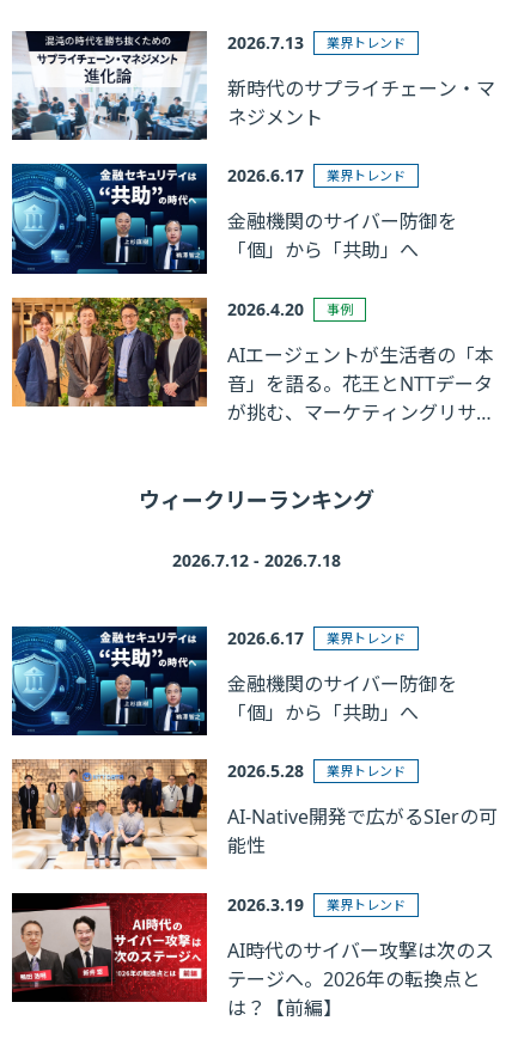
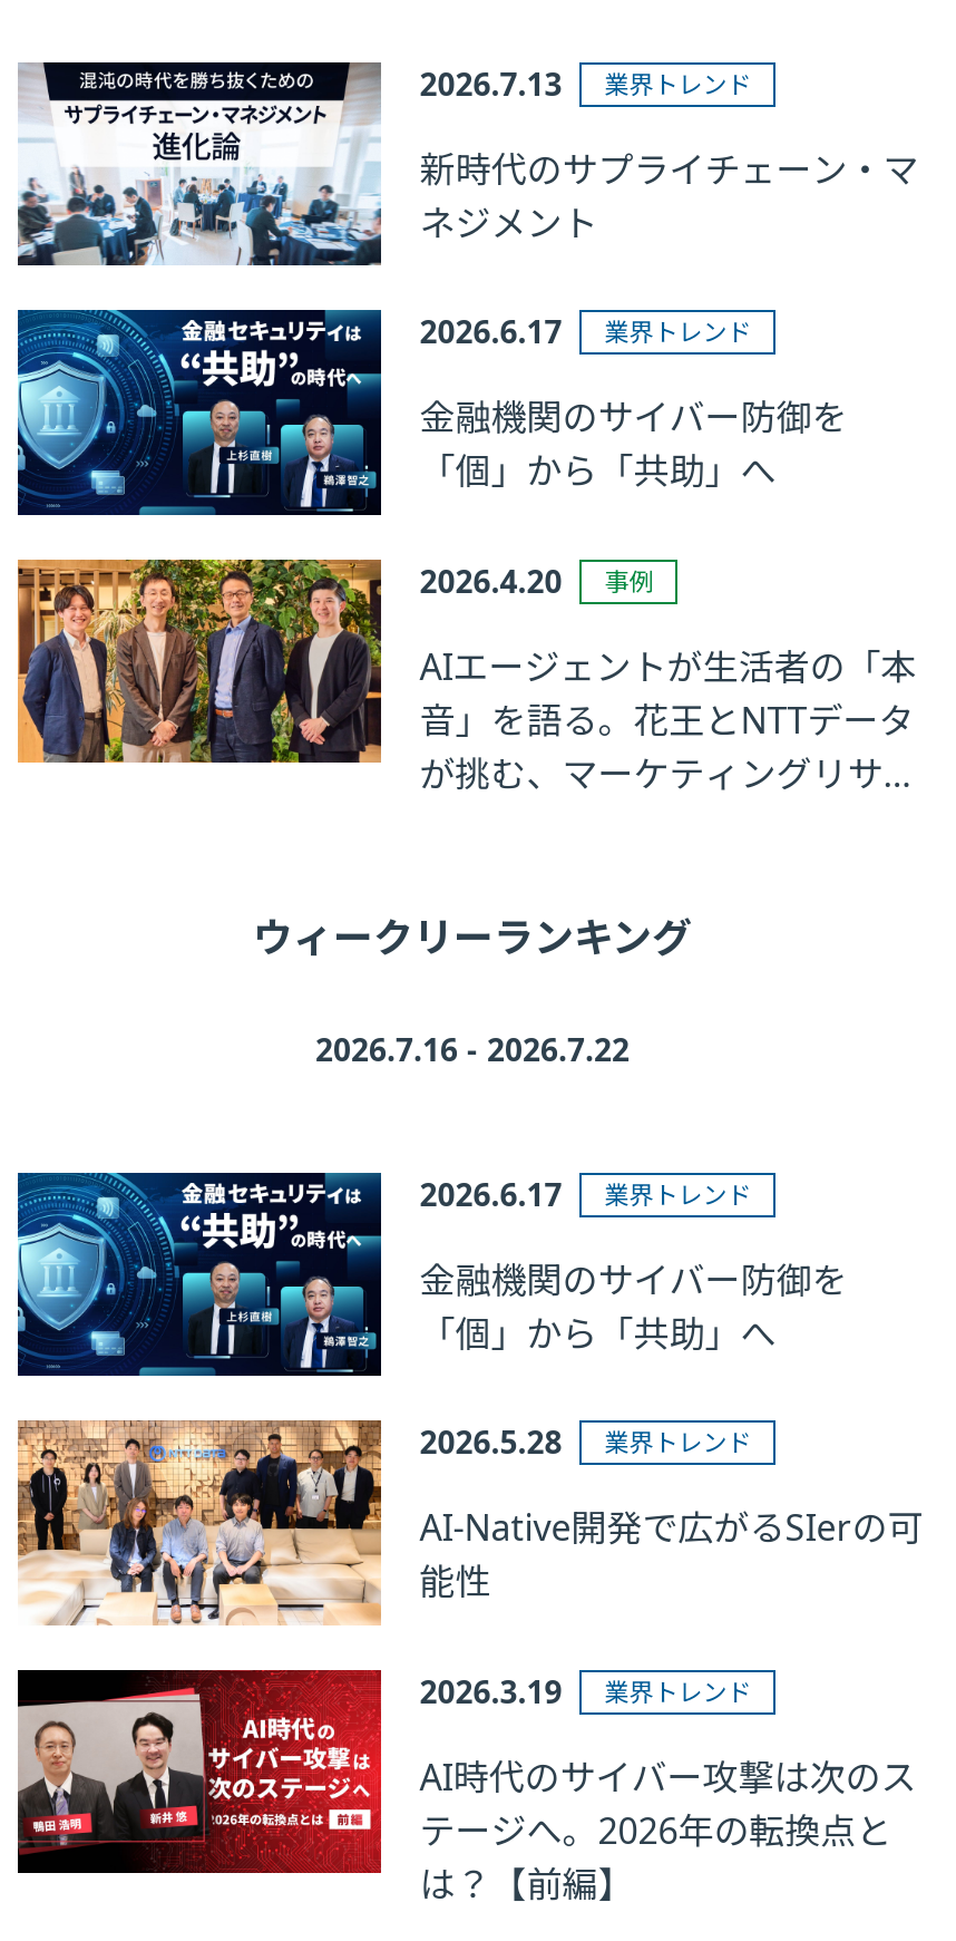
[172,549,340,571] 2026.7.12 - 2026.7.18 -> [315,1028,630,1070] 2026.7.16 - 2026.7.22

